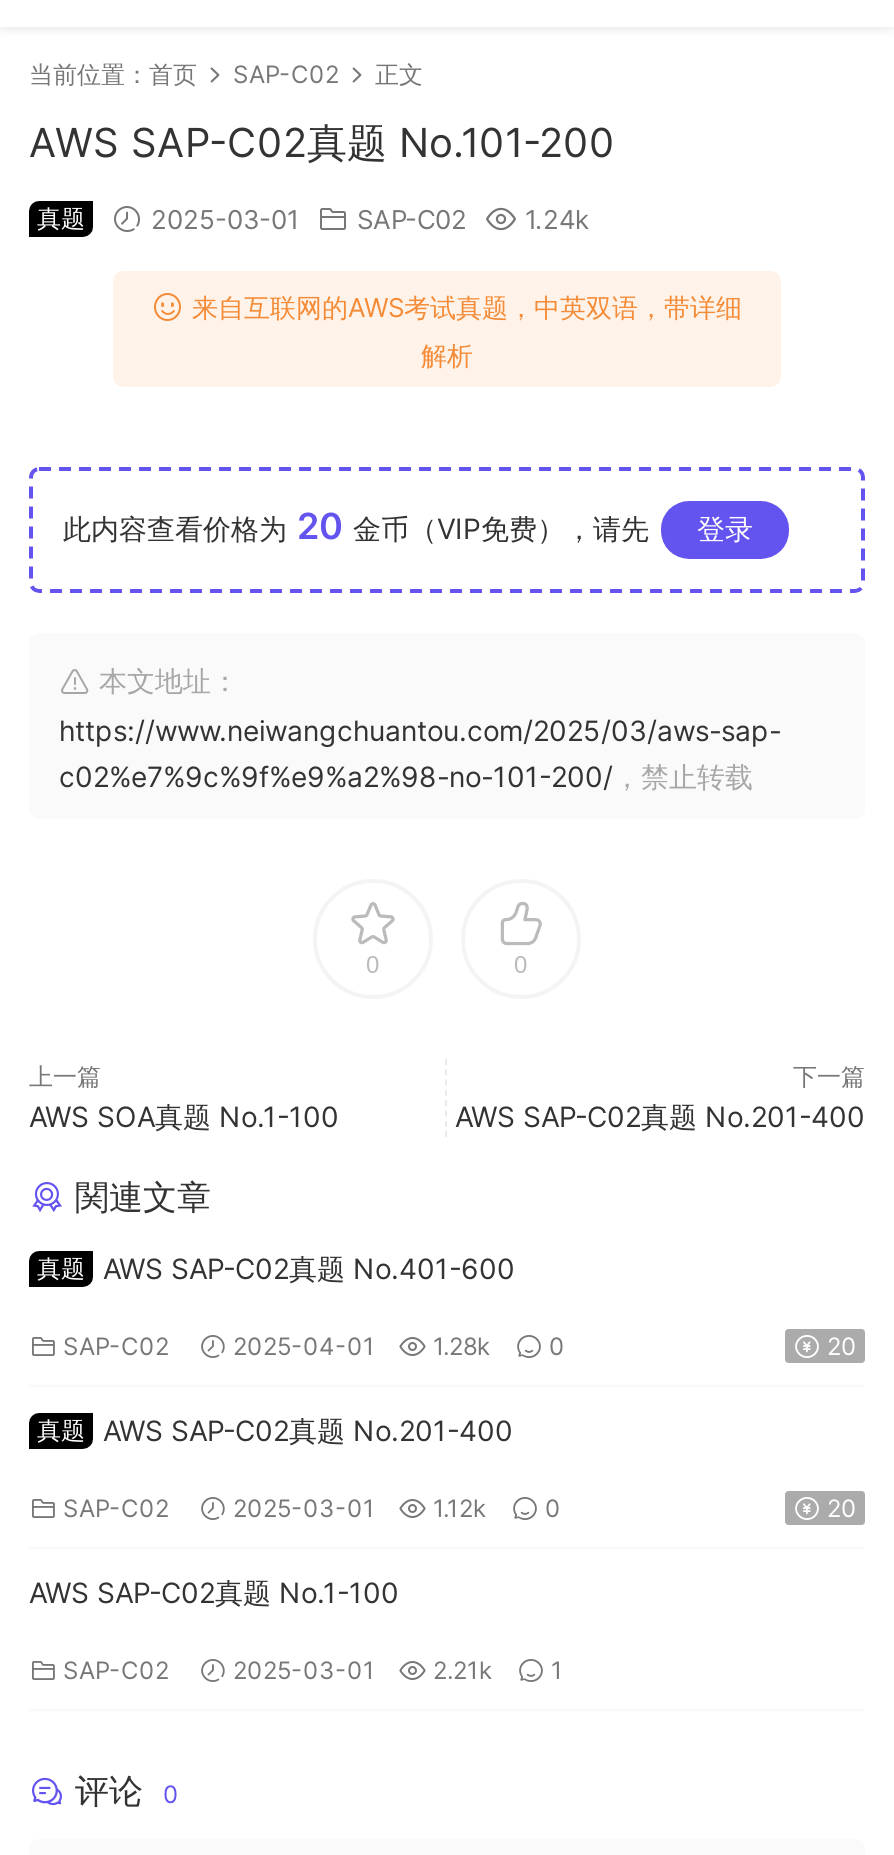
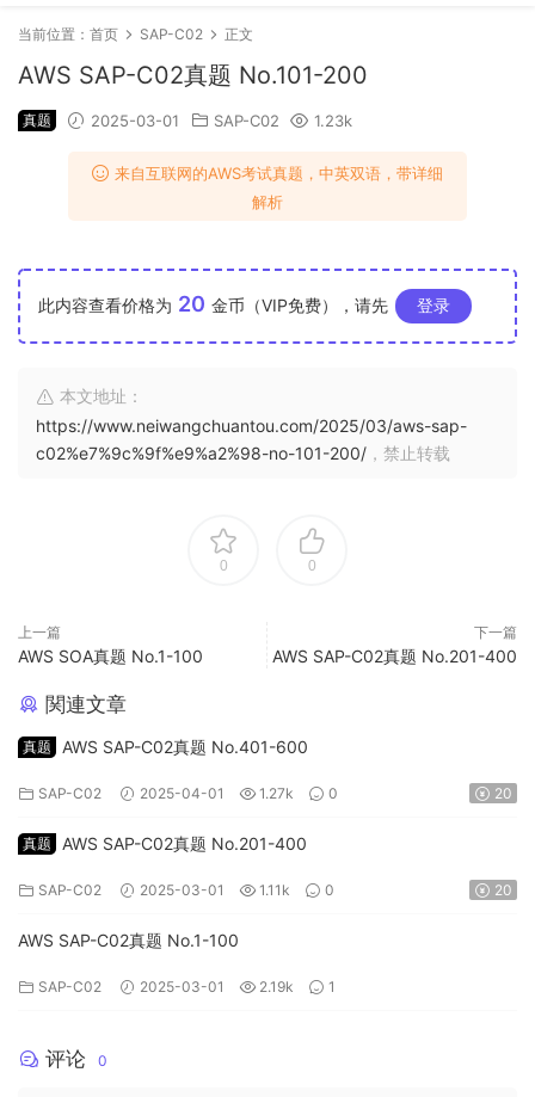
[37,203,589,235] 真题 2025-03-01 SAP-C02 1.24k -> [23,111,352,130] 真题 2025-03-01 SAP-C02 1.23k
[63,1331,565,1361] SAP-C02 2025-04-01 1.28k 0 -> [38,784,338,802] SAP-C02 2025-04-01 1.27k 0
[63,1493,561,1523] SAP-C02 2025-03-01 1.12k 0 -> [38,881,334,899] SAP-C02 2025-03-01 1.11k 0
[63,1655,563,1685] SAP-C02 2025-03-01 2.21k 1 -> [38,978,336,996] SAP-C02 2025-03-01 2.19k 1

